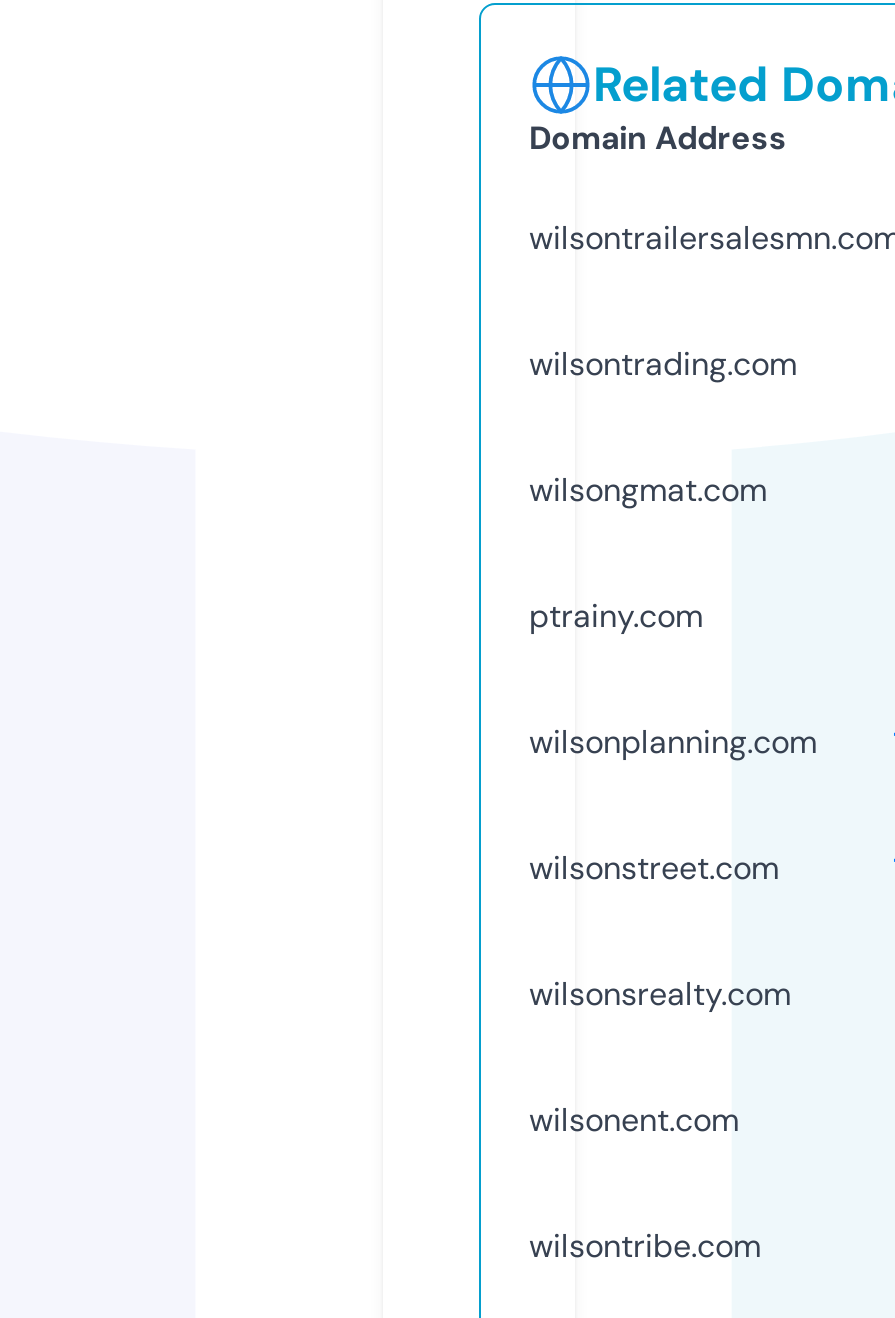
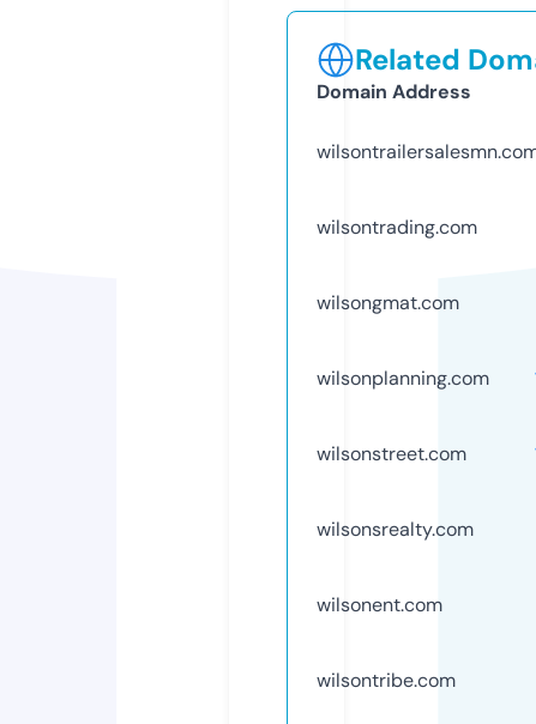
[529,595,703,637] ptrainy.com -> none

